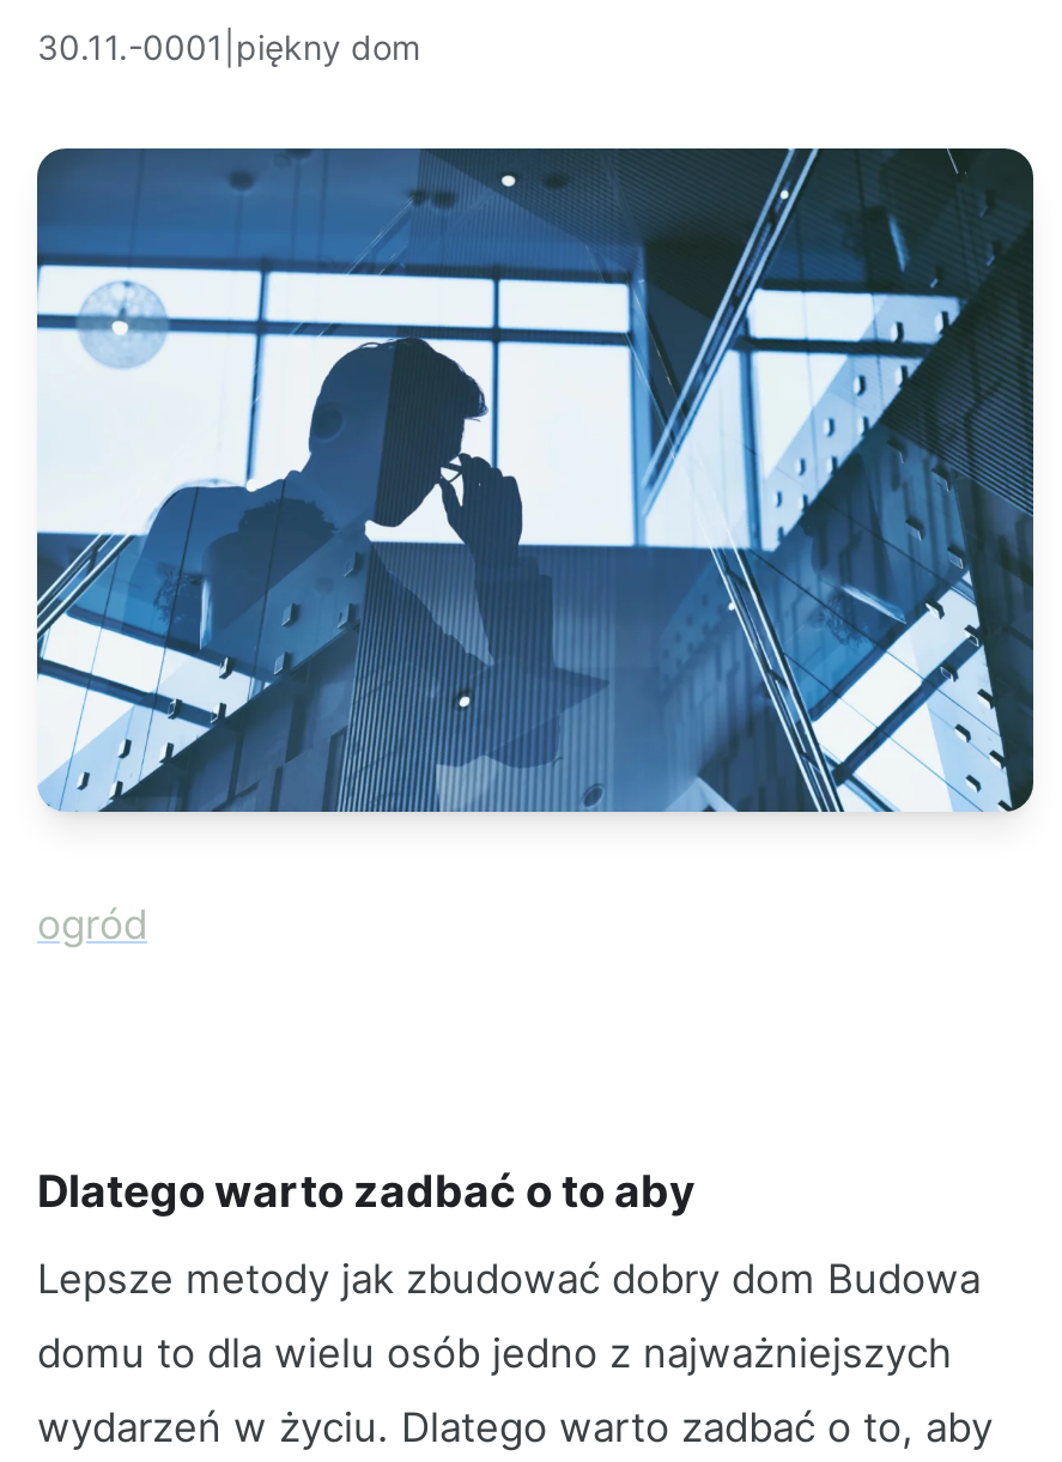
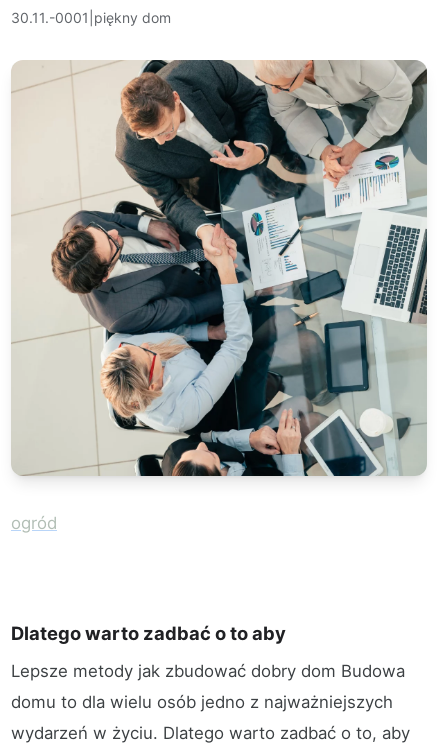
[35,146,1033,814] [image] -> [11,59,427,477] [image]

